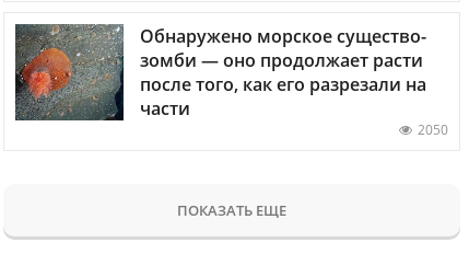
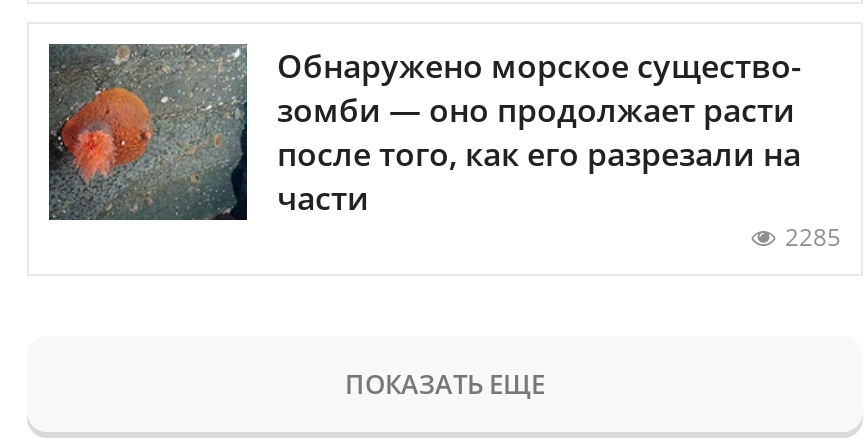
[418,120,448,139] 2050 -> [785,220,841,254] 2285

